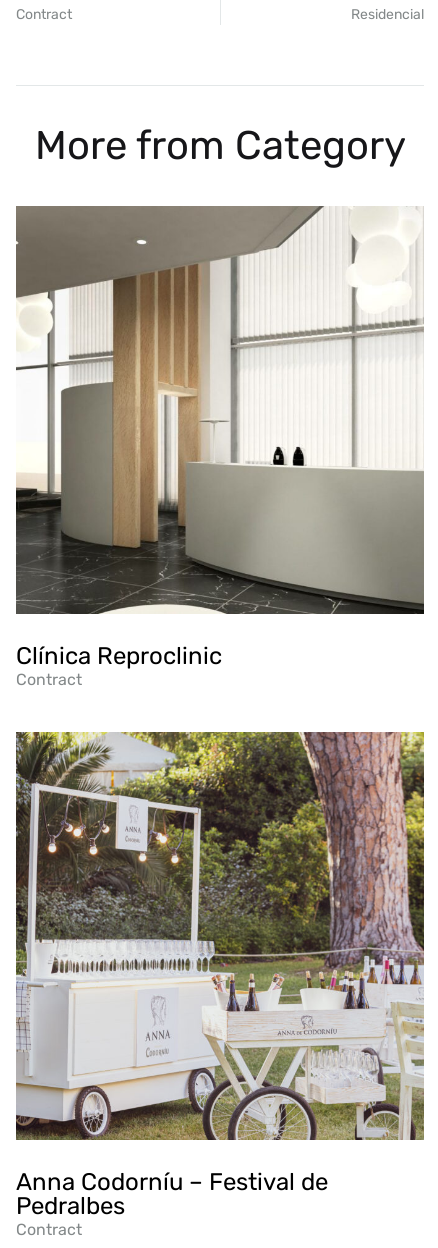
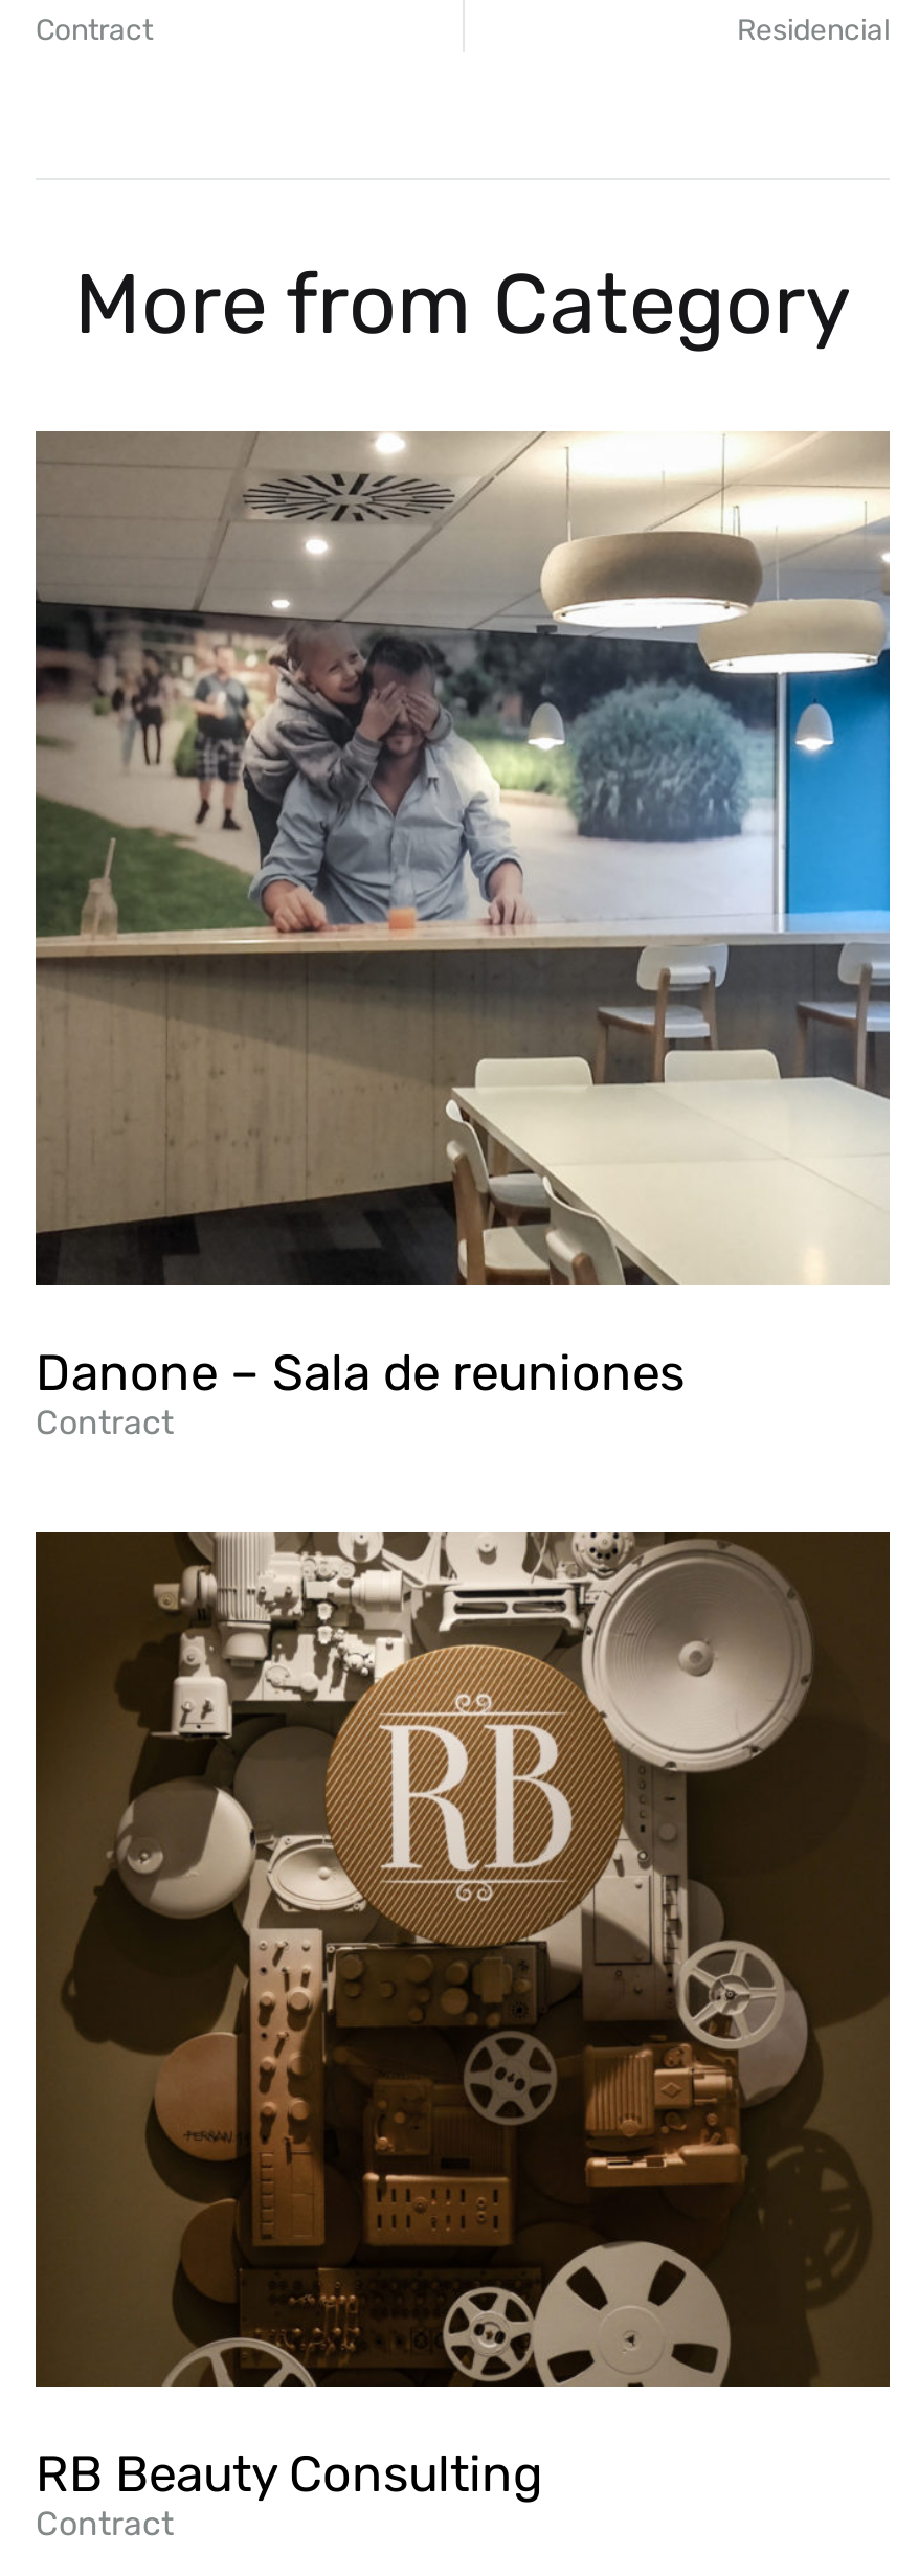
[15,205,425,669] [image] | Clínica Reproclinic -> [33,431,892,1402] [image] | Danone – Sala de reuniones
[15,731,425,1219] [image] | Anna Codorníu – Festival de | Pedralbes -> [36,1530,892,2503] [image] | RB Beauty Consulting

